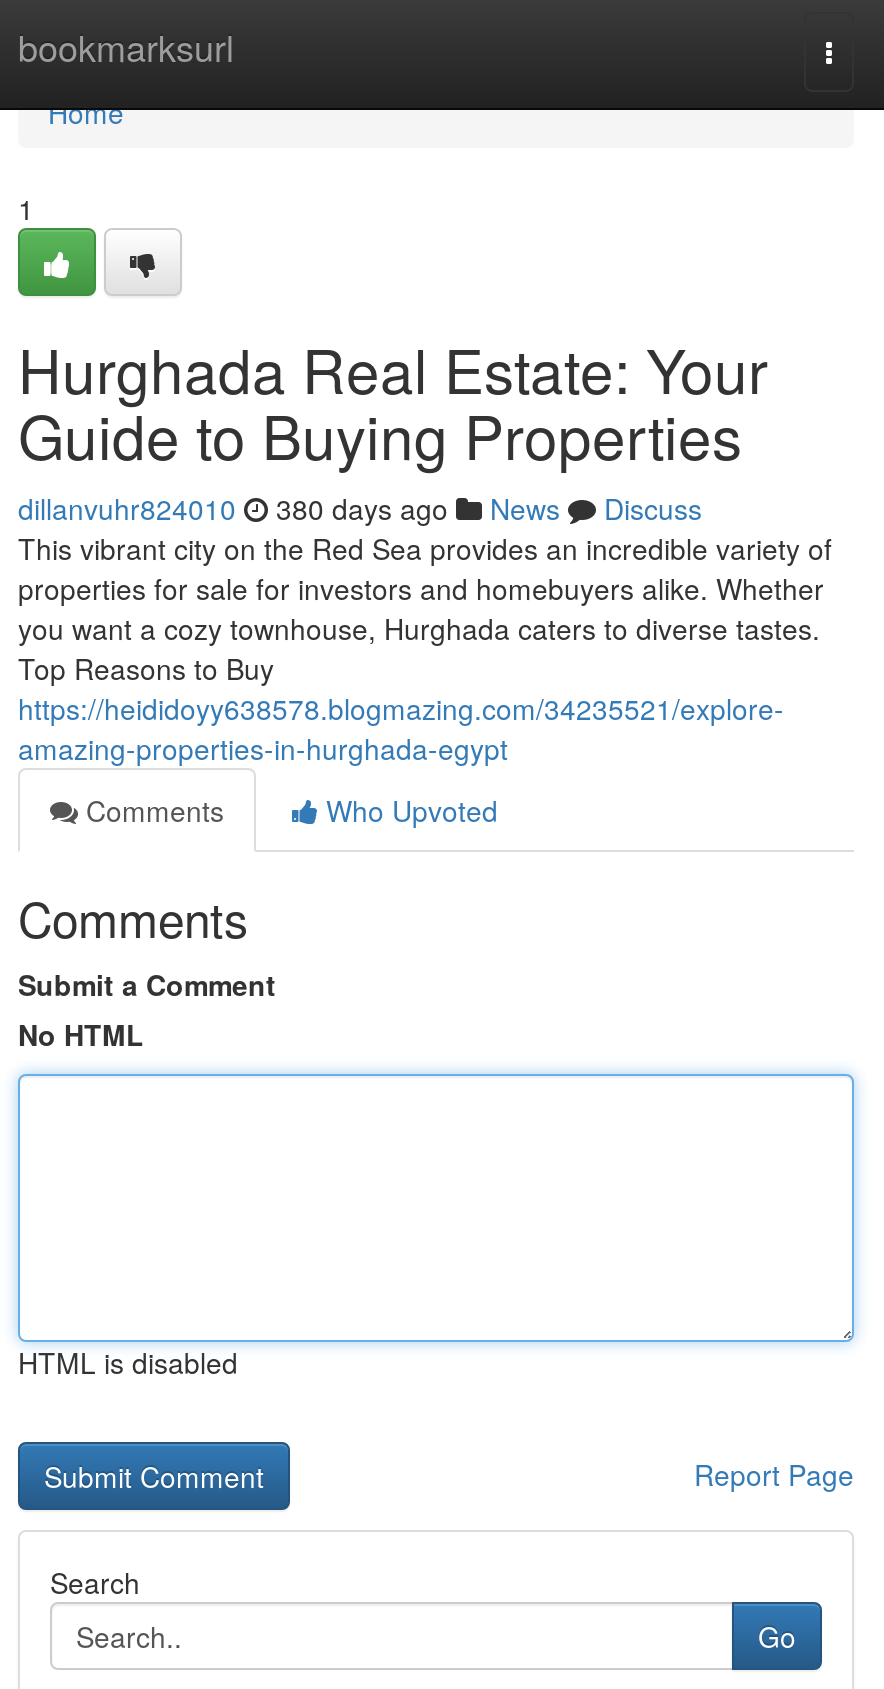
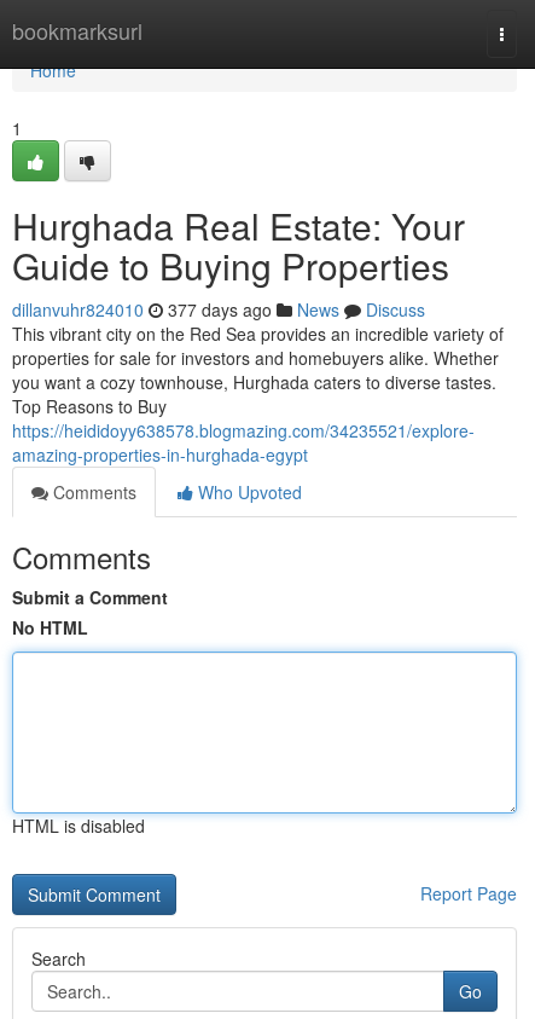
[18,488,702,528] dillanvuhr824010 380 days ago News Discuss -> [12,297,425,322] dillanvuhr824010 377 days ago News Discuss

